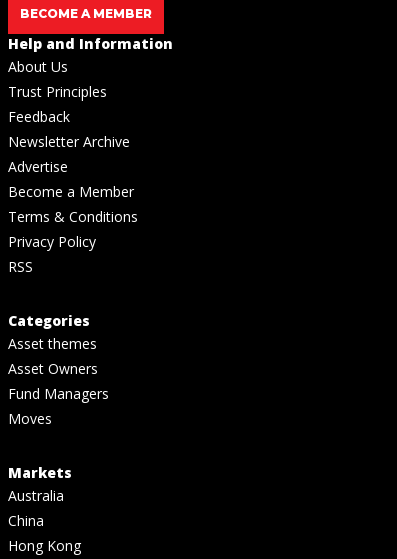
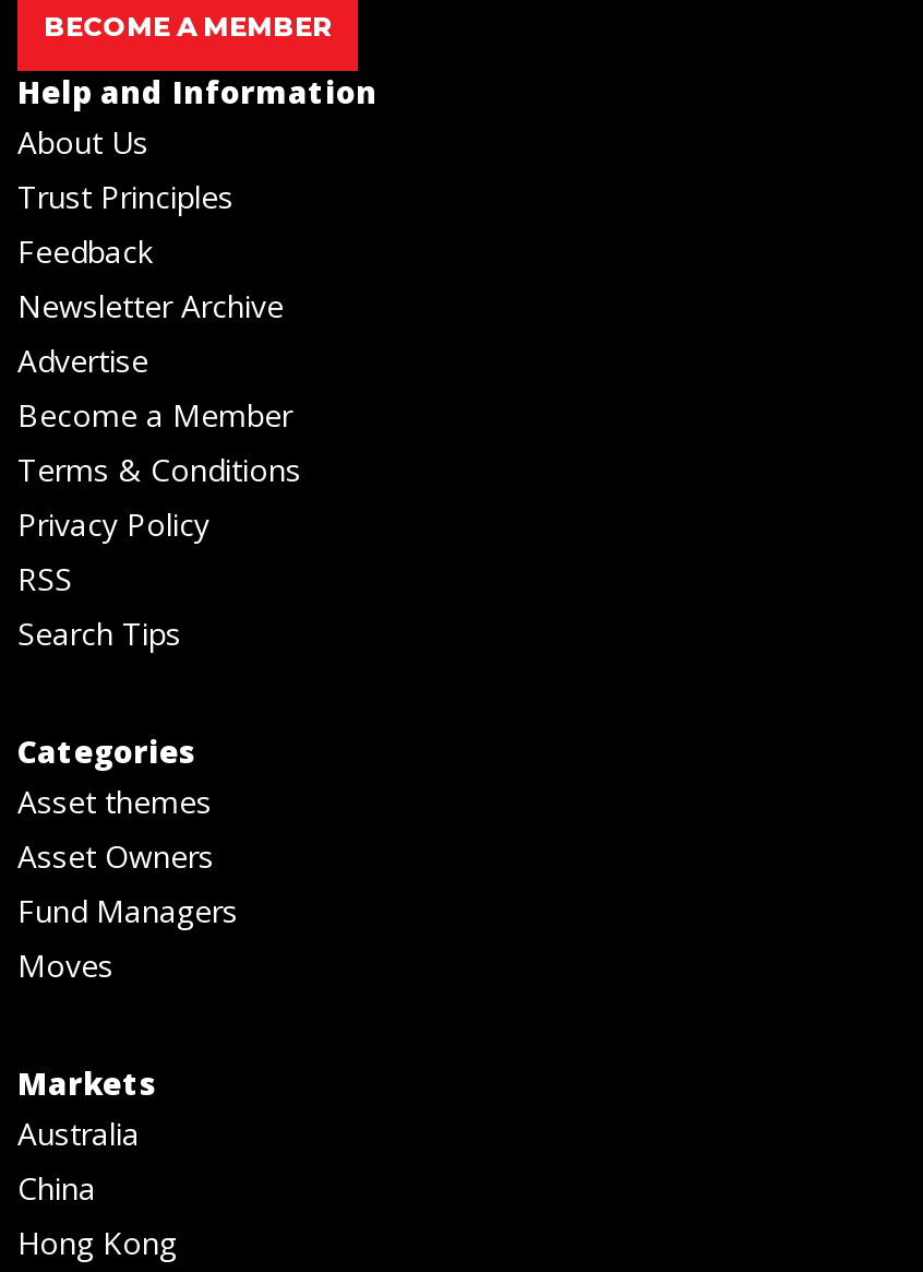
none -> [17,612,181,654] Search Tips

